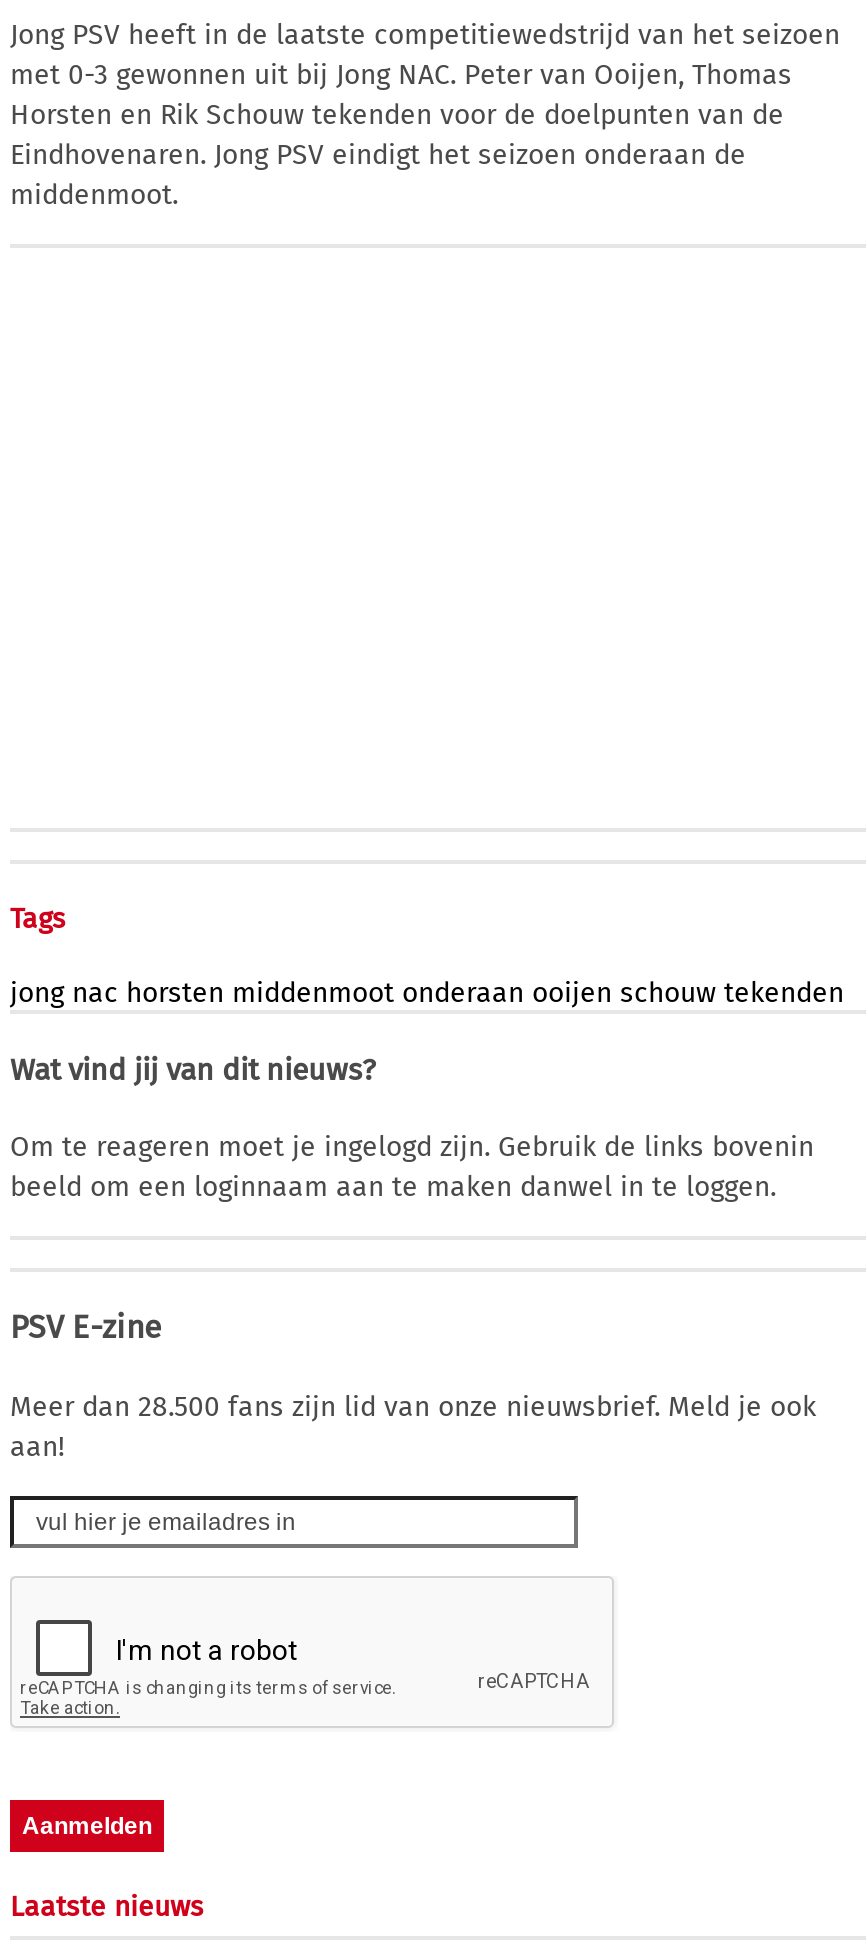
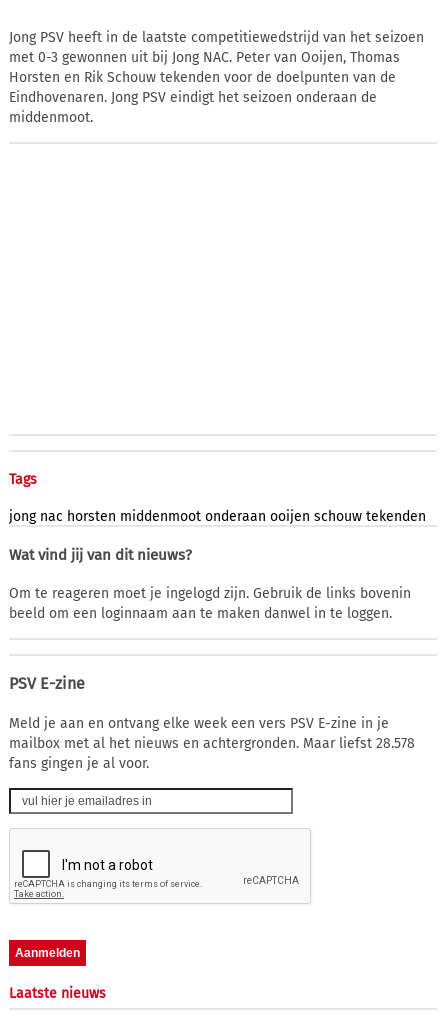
[10,1389,816,1463] Meer dan 28.500 fans zijn lid van onze nieuwsbrief. Meld je ook | aan! -> [9,715,415,772] Meld je aan en ontvang elke week een vers PSV E-zine in je | mailbox met al het nieuws en achtergronden. Maar liefst 28.578 | fans gingen je al voor.

